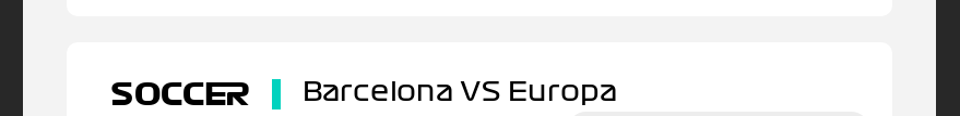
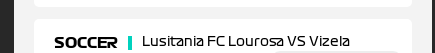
[303,79,617,105] Barcelona VS Europa -> [142,36,350,48] Lusitania FC Lourosa VS Vizela

